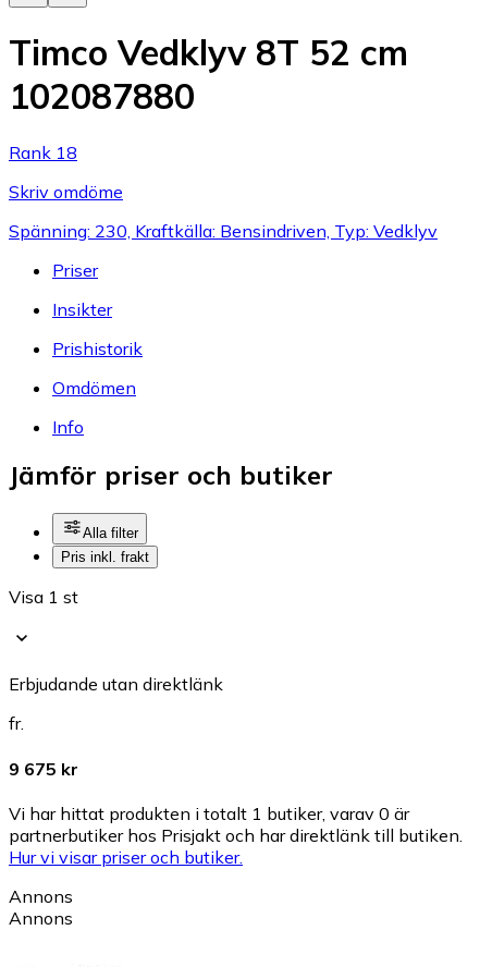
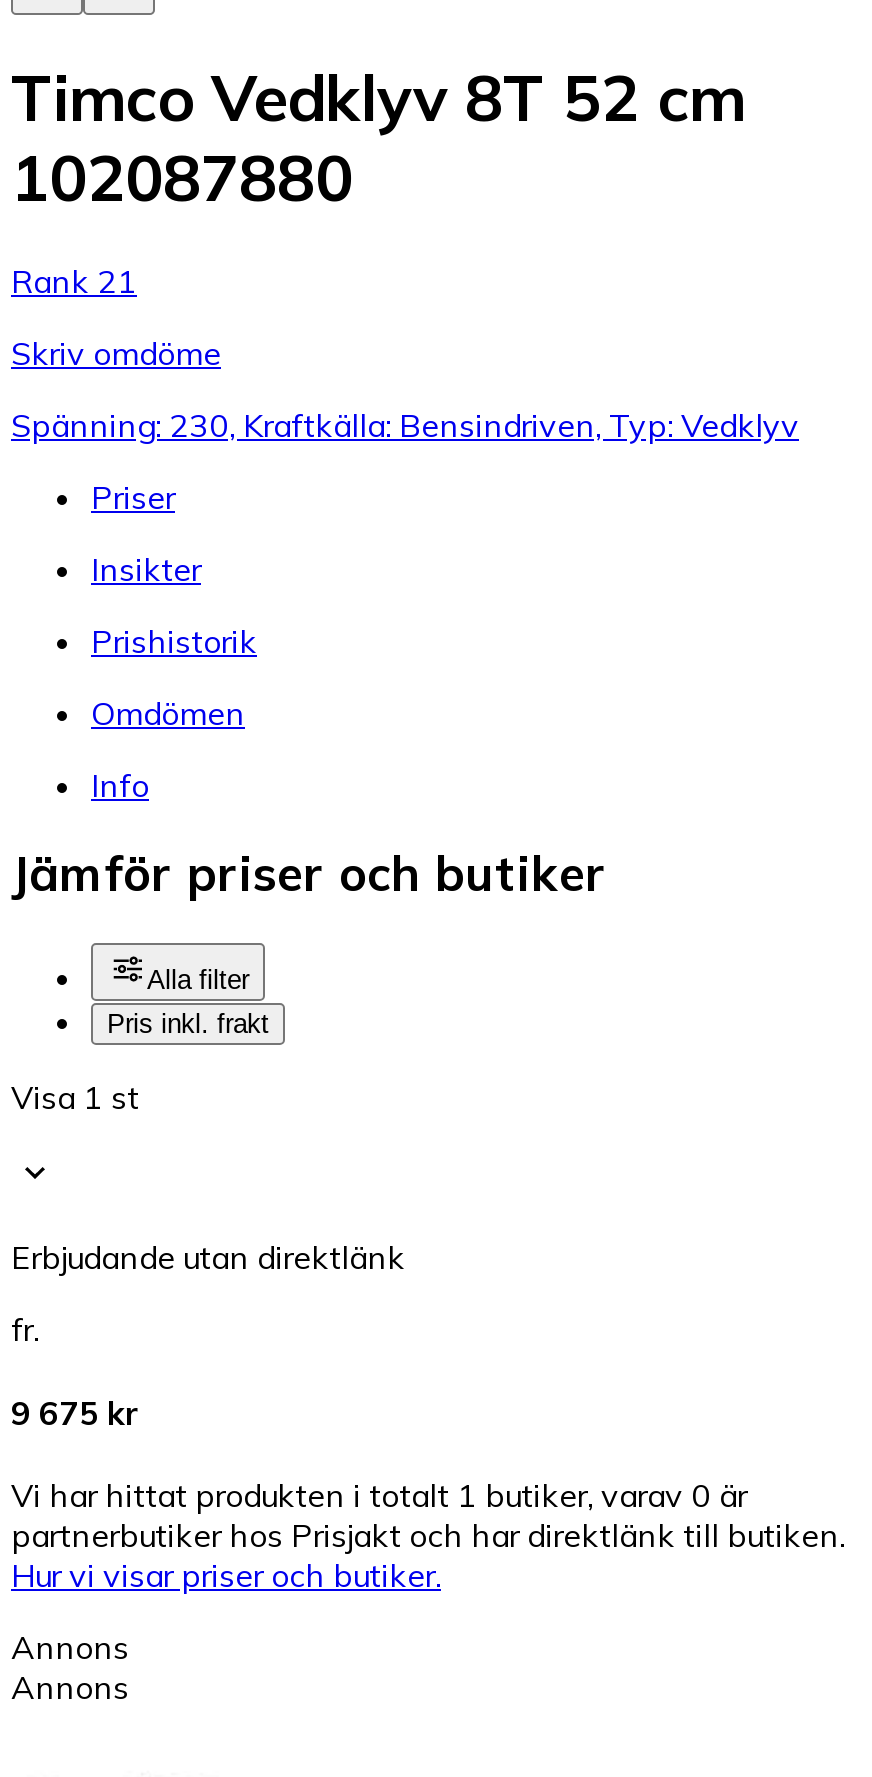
[9,141,77,163] Rank 18 -> [11,260,137,300] Rank 21

